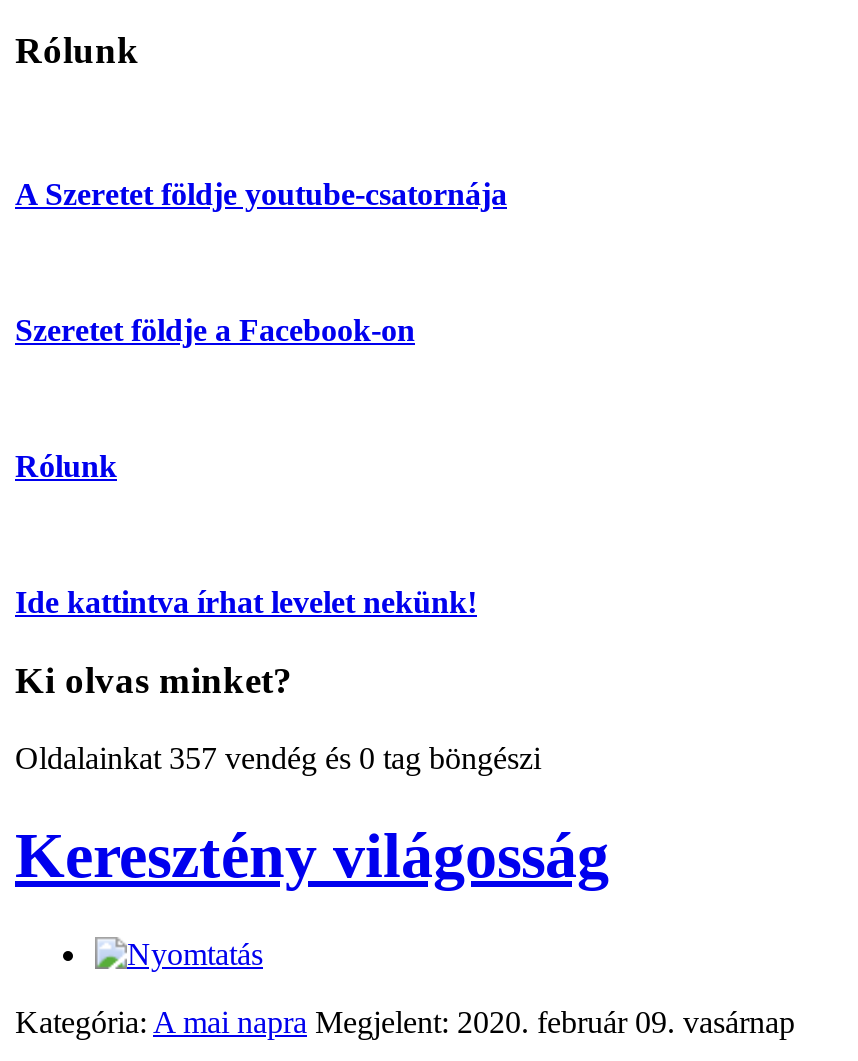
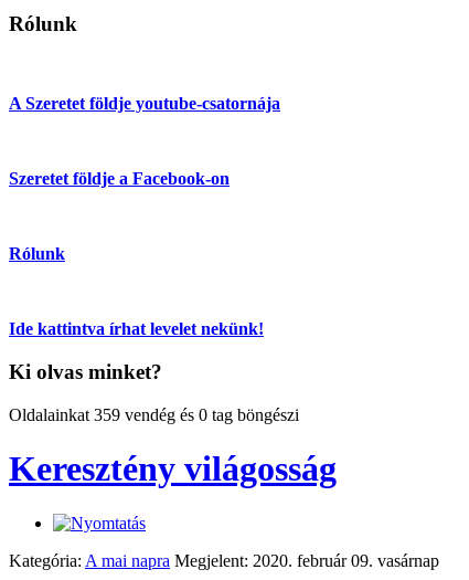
[15,741,541,775] Oldalainkat 357 vendég és 0 tag böngészi -> [9,405,299,424] Oldalainkat 359 vendég és 0 tag böngészi

